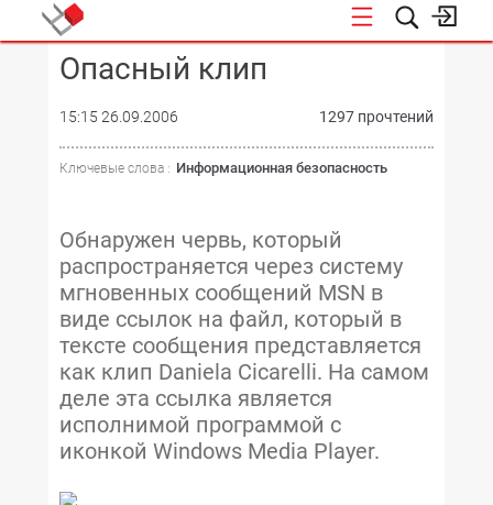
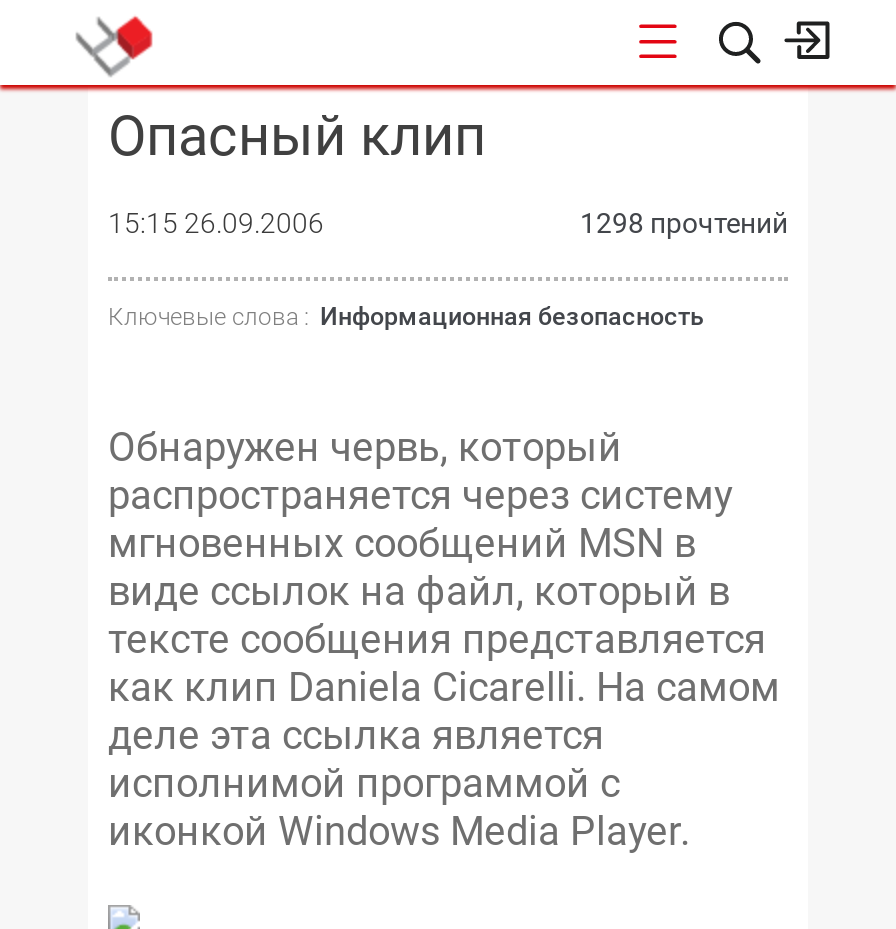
[319,108,434,125] 1297 прочтений -> [580,207,788,239] 1298 прочтений

